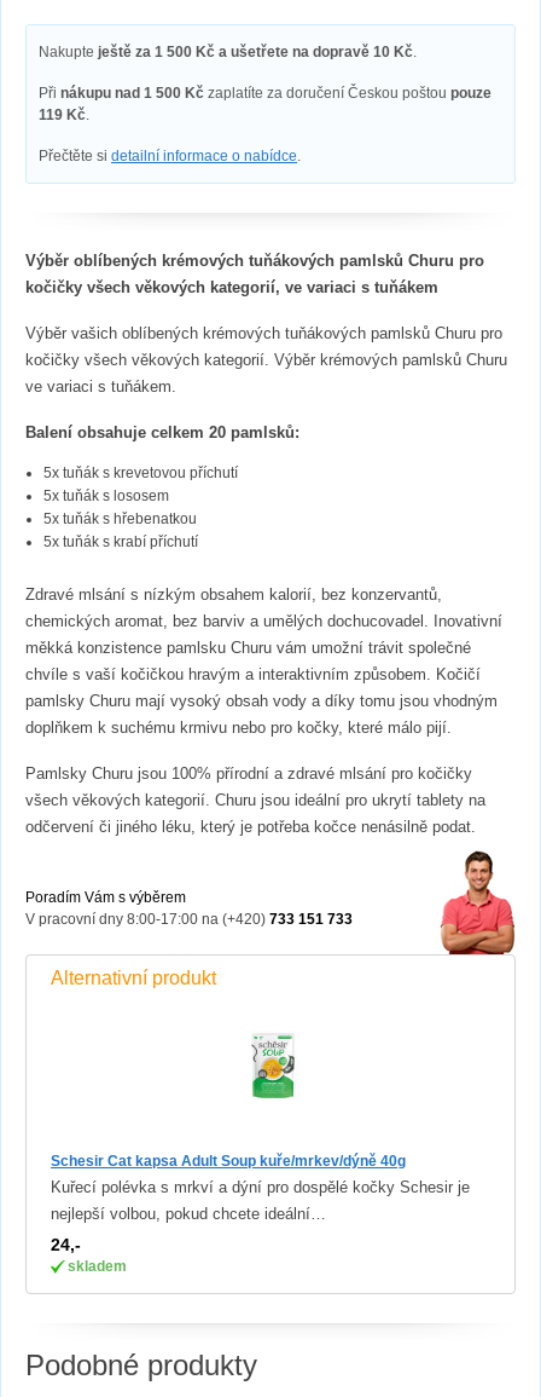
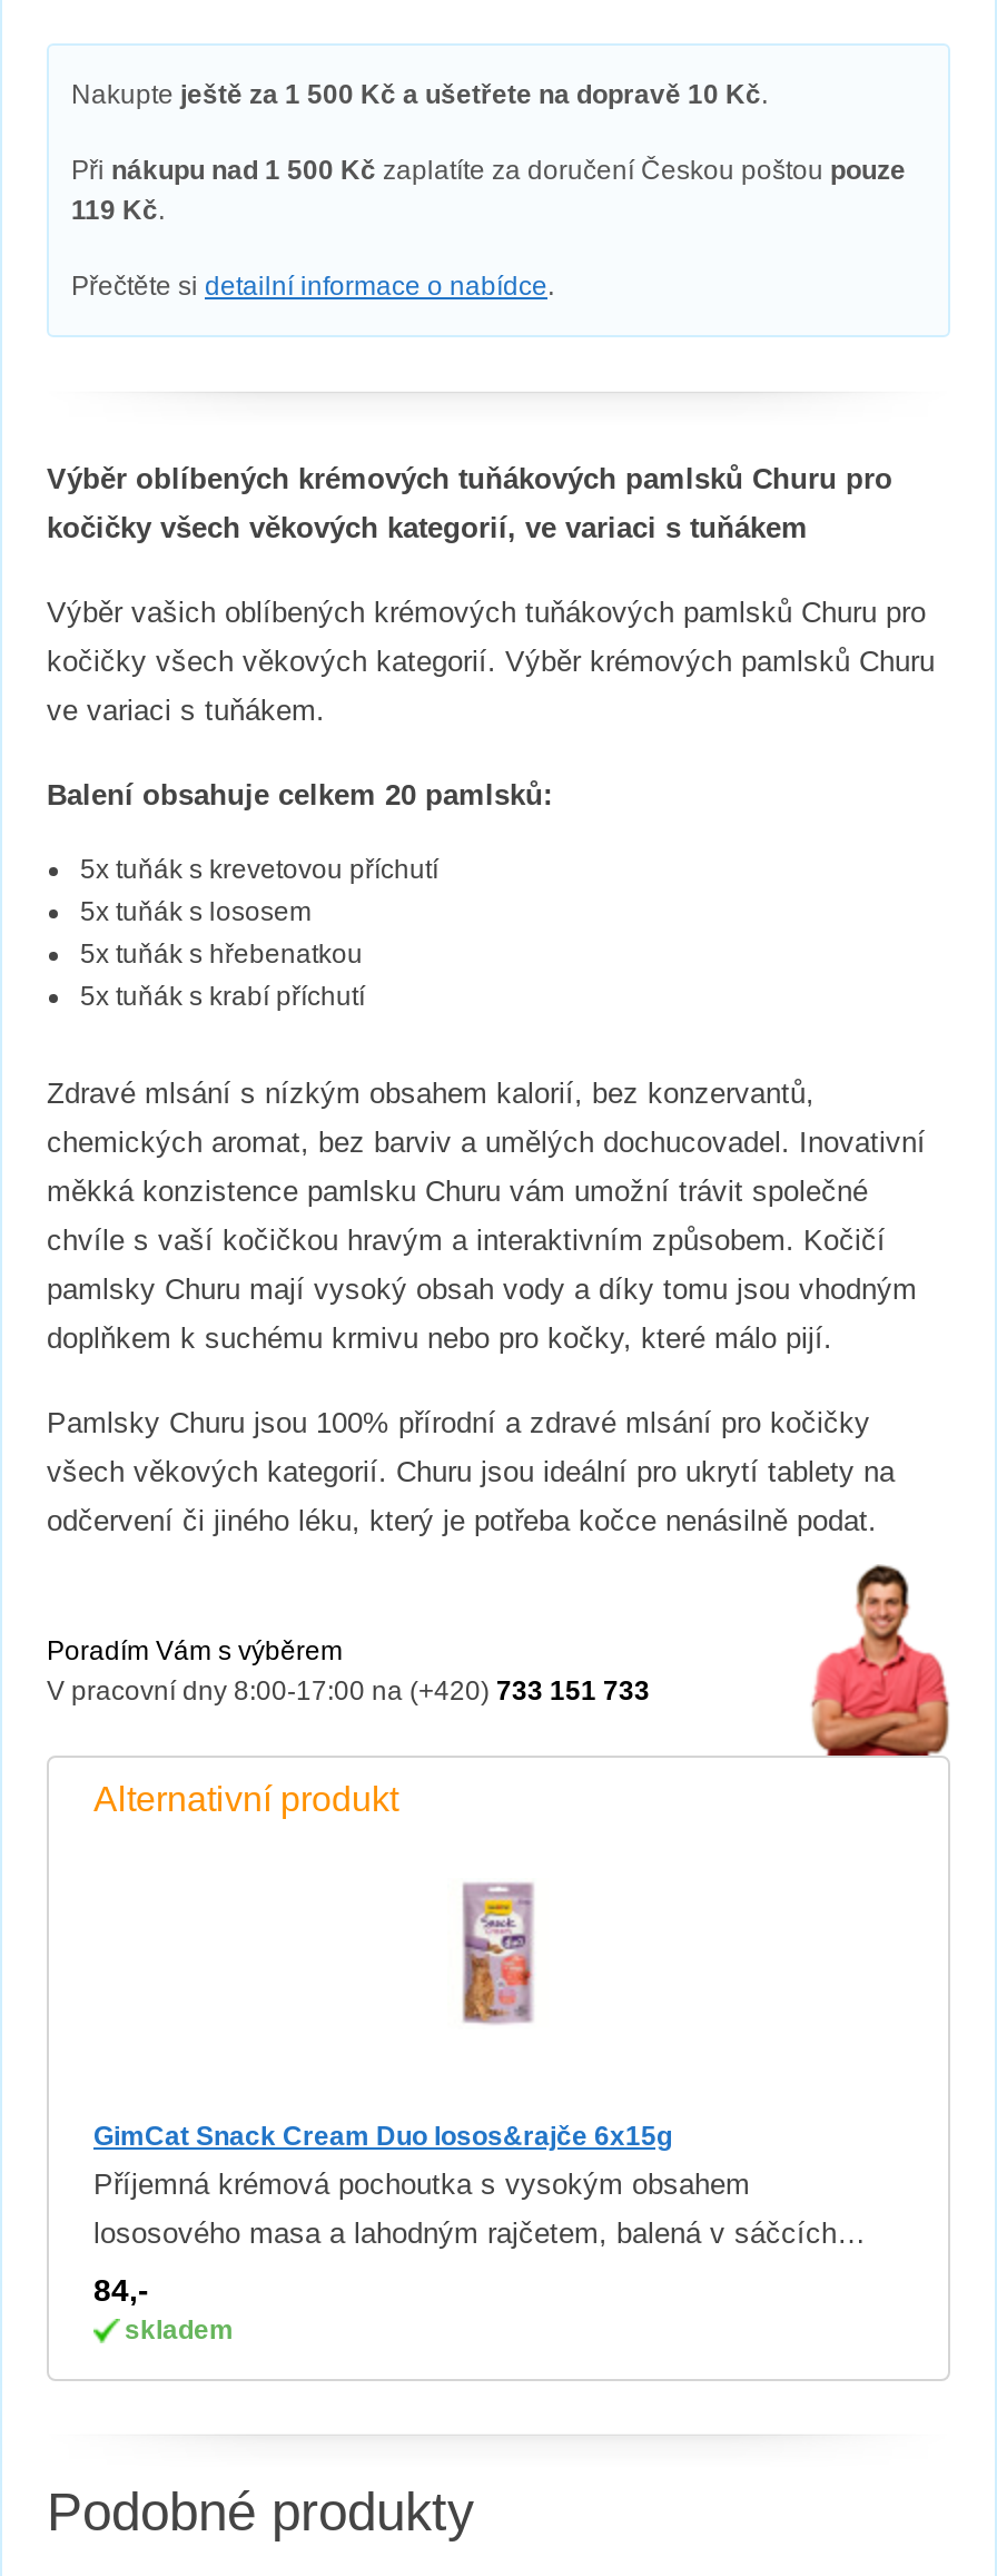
[251,1023,296,1099] [image] -> [461,1880,543,2025] [image]
[51,1152,406,1169] Schesir Cat kapsa Adult Soup kuře/mrkev/dýně 40g -> [93,2120,672,2151] GimCat Snack Cream Duo losos&rajče 6x15g
[51,1178,470,1196] Kuřecí polévka s mrkví a dýní pro dospělé kočky Schesir je -> [93,2167,750,2200] Příjemná krémová pochoutka s vysokým obsahem
[51,1204,326,1222] nejlepší volbou, pokud chcete ideální… -> [93,2216,866,2249] lososového masa a lahodným rajčetem, balená v sáčcích…
[51,1234,81,1254] 24,- -> [93,2271,149,2307] 84,-

